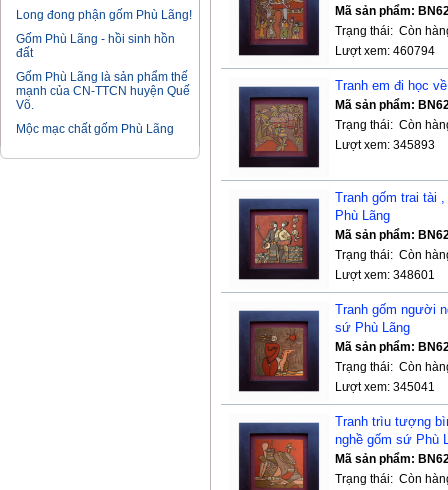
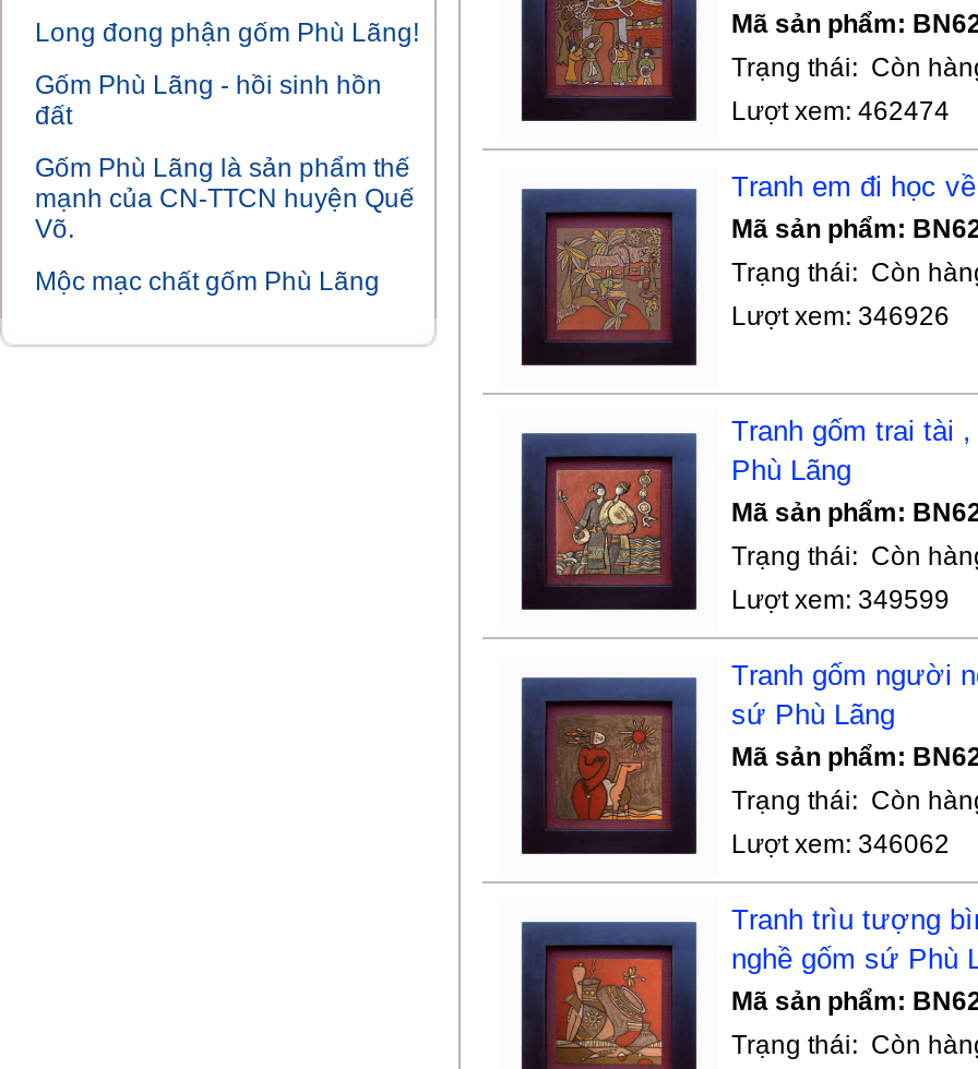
[335,44,435,58] Lượt xem: 460794 -> [731,96,950,127] Lượt xem: 462474
[335,138,435,152] Lượt xem: 345893 -> [731,301,950,332] Lượt xem: 346926
[335,268,435,282] Lượt xem: 348601 -> [731,585,950,615] Lượt xem: 349599
[335,380,435,394] Lượt xem: 345041 -> [731,829,950,860] Lượt xem: 346062

